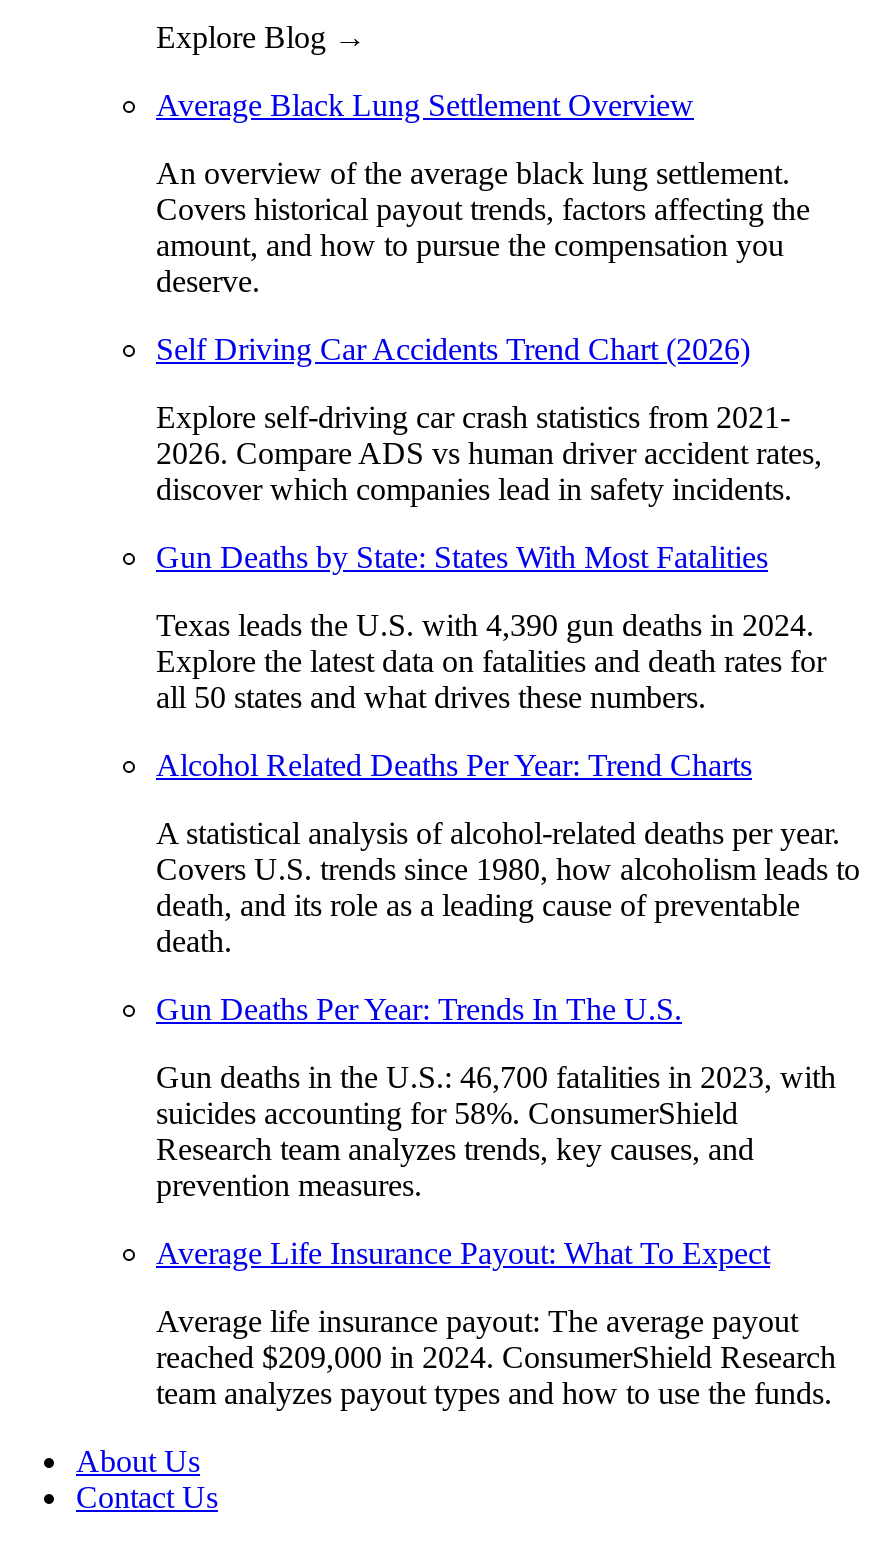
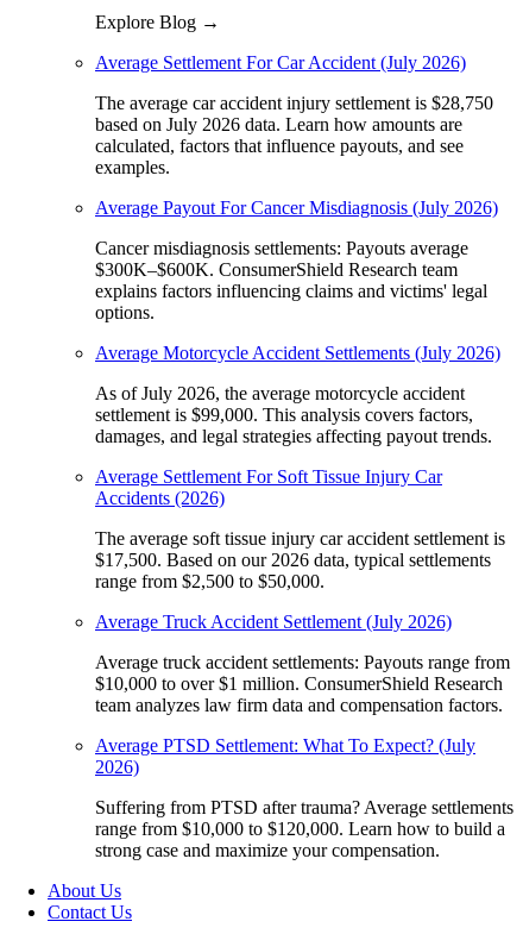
[156,87,694,121] Average Black Lung Settlement Overview -> [95,52,466,72] Average Settlement For Car Accident (July 2026)
[156,155,810,297] An overview of the average black lung settlement. | Covers historical payout trends, factors affecting the | amount, and how to pursue the compensation you | deserve. -> [95,92,493,177] The average car accident injury settlement is $28,750 | based on July 2026 data. Learn how amounts are | calculated, factors that influence payouts, and see | examples.
[156,331,750,365] Self Driving Car Accidents Trend Chart (2026) -> [95,197,498,217] Average Payout For Cancer Misdiagnosis (July 2026)
[156,399,822,505] Explore self-driving car crash statistics from 2021- | 2026. Compare ADS vs human driver accident rates, | discover which companies lead in safety incidents. -> [95,237,487,322] Cancer misdiagnosis settlements: Payouts average | $300K–$600K. ConsumerShield Research team | explains factors influencing claims and victims' legal | options.
[156,539,768,573] Gun Deaths by State: States With Most Fatalities -> [95,342,500,362] Average Motorcycle Accident Settlements (July 2026)
[156,607,826,713] Texas leads the U.S. with 4,390 gun deaths in 2024. | Explore the latest data on fatalities and death rates for | all 50 states and what drives these numbers. -> [95,383,492,446] As of July 2026, the average motorcycle accident | settlement is $99,000. This analysis covers factors, | damages, and legal strategies affecting payout trends.
[156,747,752,781] Alcohol Related Deaths Per Year: Trend Charts -> [95,466,442,508] Average Settlement For Soft Tissue Injury Car | Accidents (2026)
[156,815,860,957] A statistical analysis of alcohol-related deaths per year. | Covers U.S. trends since 1980, how alcoholism leads to | death, and its role as a leading cause of preventable | death. -> [95,528,505,591] The average soft tissue injury car accident settlement is | $17,500. Based on our 2026 data, typical settlements | range from $2,500 to $50,000.
[156,991,682,1025] Gun Deaths Per Year: Trends In The U.S. -> [95,611,452,631] Average Truck Accident Settlement (July 2026)
[156,1059,836,1201] Gun deaths in the U.S.: 46,700 fatalities in 2023, with | suicides accounting for 58%. ConsumerShield | Research team analyzes trends, key causes, and | prevention measures. -> [95,652,510,715] Average truck accident settlements: Payouts range from | $10,000 to over $1 million. ConsumerShield Research | team analyzes law firm data and compensation factors.
[156,1235,770,1269] Average Life Insurance Payout: What To Expect -> [95,735,475,776] Average PTSD Settlement: What To Expect? (July | 2026)
[156,1303,836,1409] Average life insurance payout: The average payout | reached $209,000 in 2024. ConsumerShield Research | team analyzes payout types and how to use the funds. -> [95,797,513,860] Suffering from PTSD after trauma? Average settlements | range from $10,000 to $120,000. Learn how to build a | strong case and maximize your compensation.

